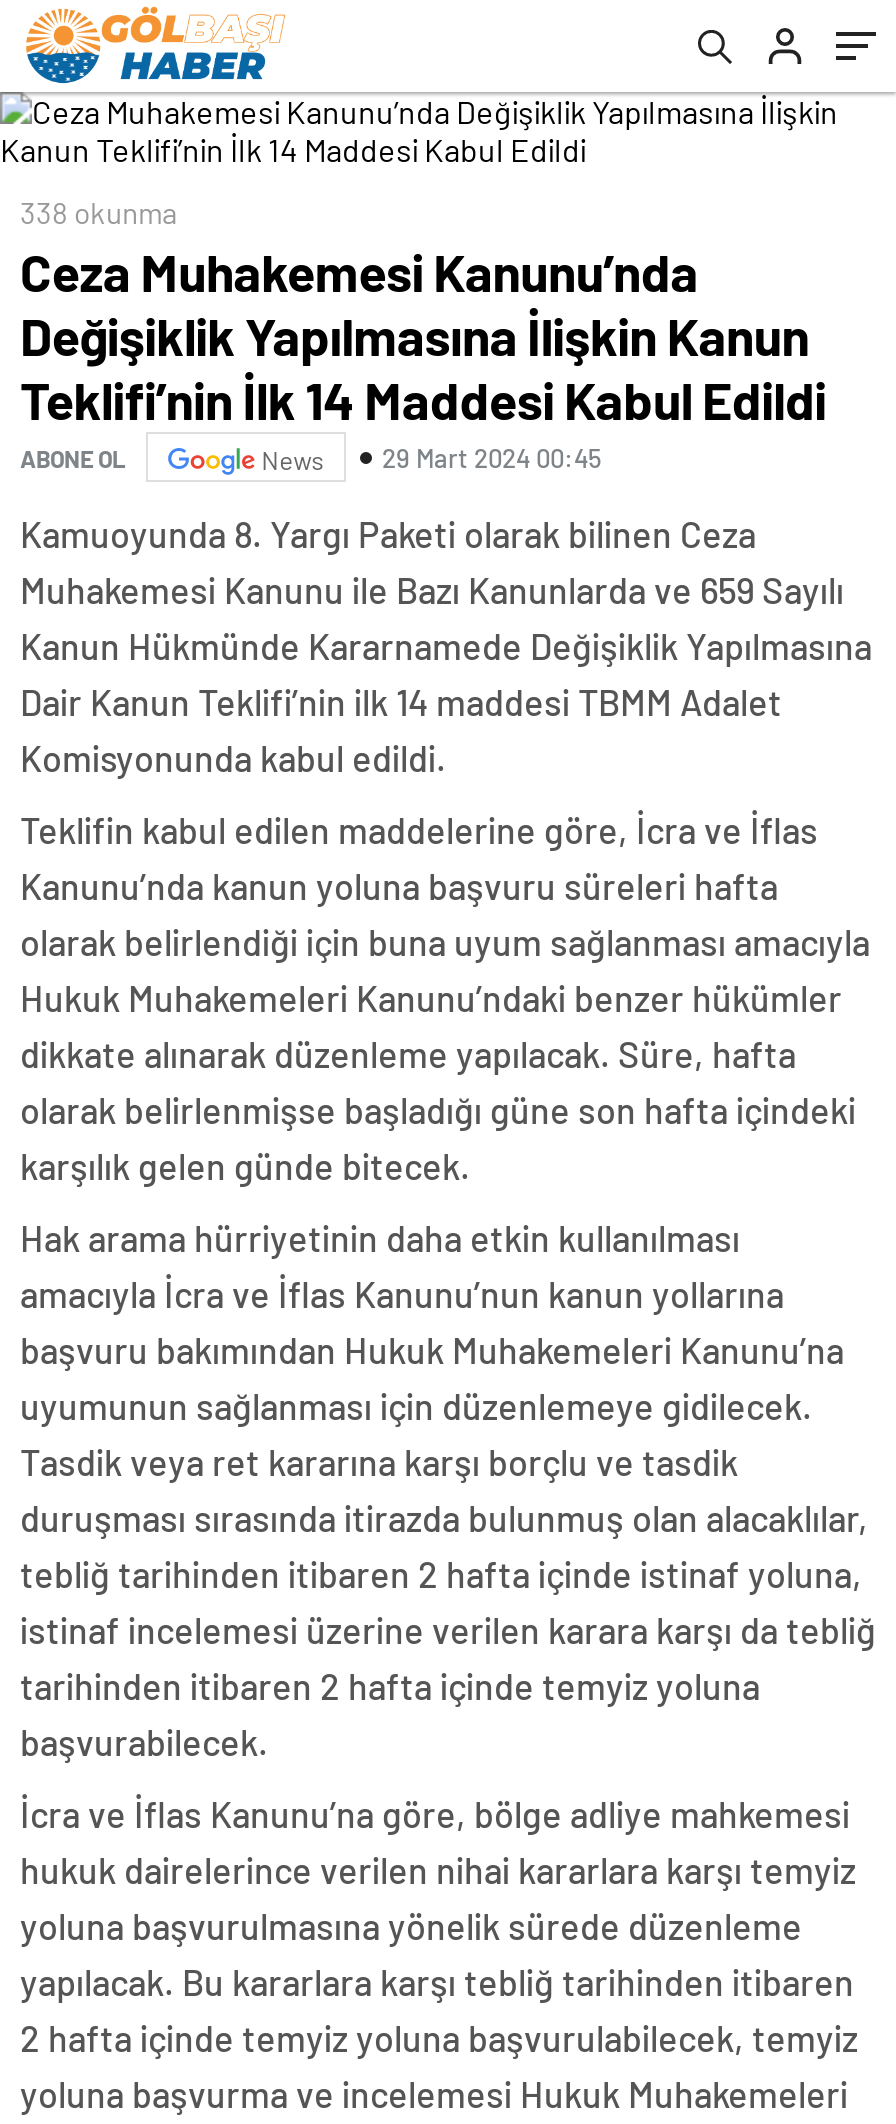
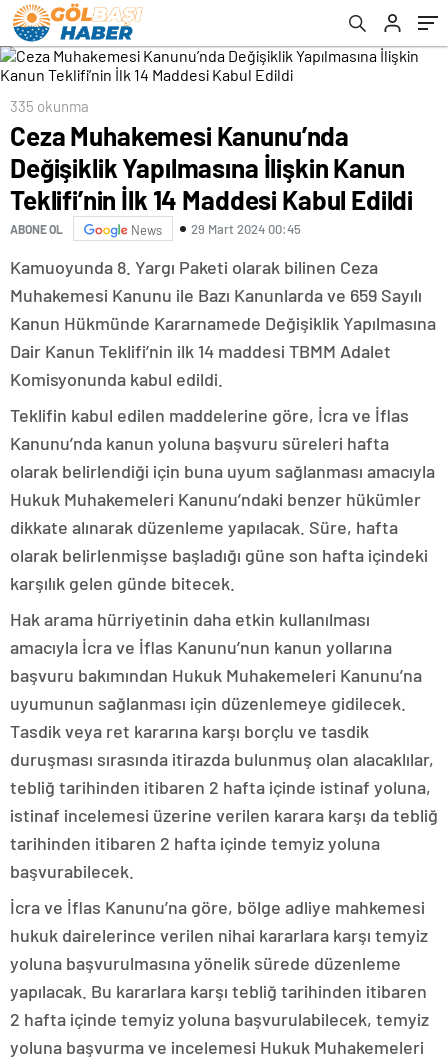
[20,194,178,230] 338 okunma -> [10,97,89,115] 335 okunma

